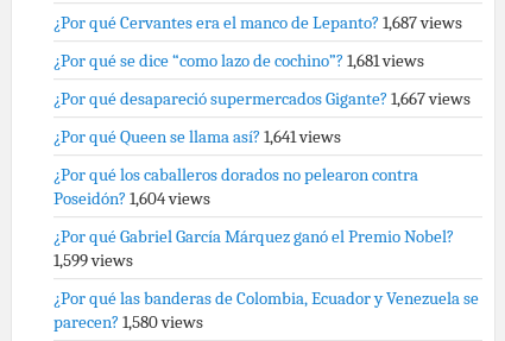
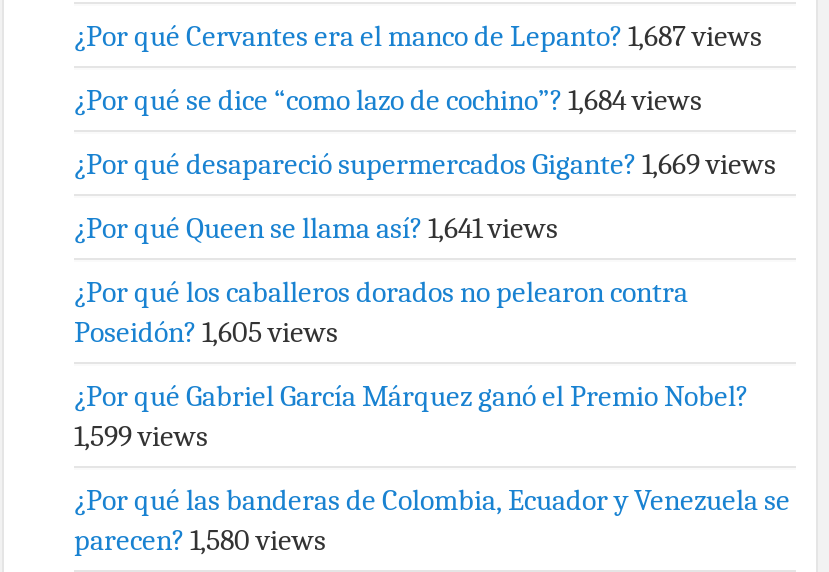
[53,50,424,71] ¿Por qué se dice “como lazo de cochino”? 1,681 views -> [74,82,702,118] ¿Por qué se dice “como lazo de cochino”? 1,684 views
[53,88,471,109] ¿Por qué desapareció supermercados Gigante? 1,667 views -> [74,146,776,182] ¿Por qué desapareció supermercados Gigante? 1,669 views
[53,188,210,209] Poseidón? 1,604 views -> [74,314,338,350] Poseidón? 1,605 views

